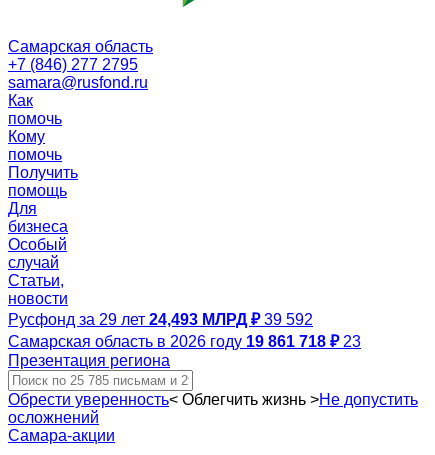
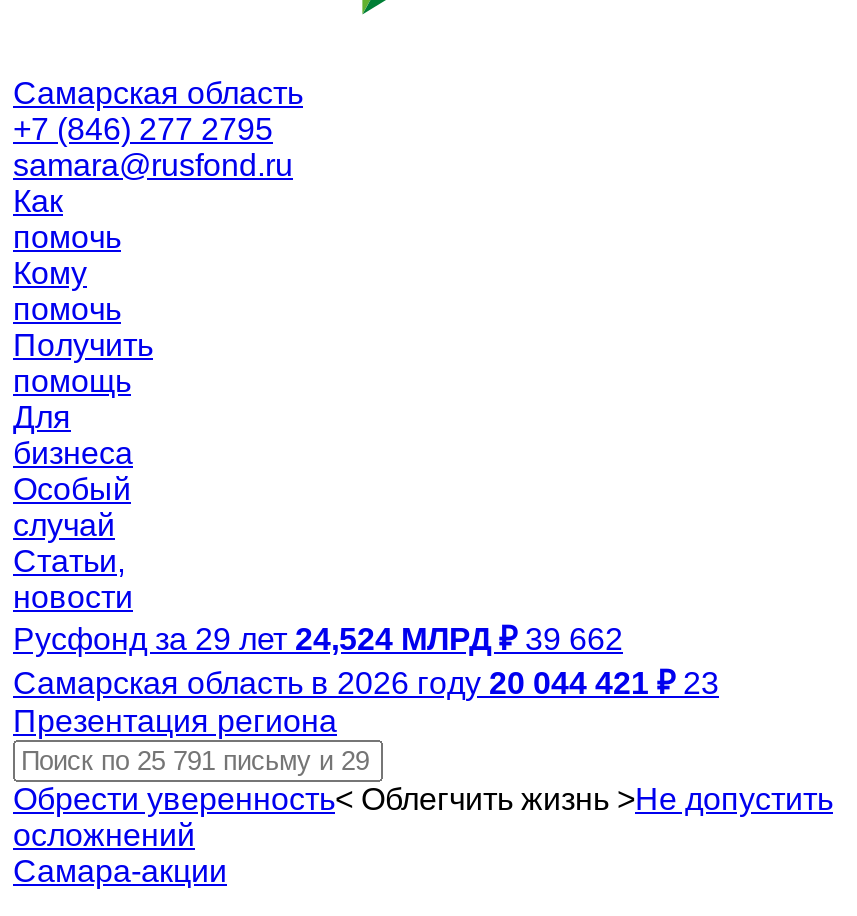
[8,311,313,328] Русфонд за 29 лет 24,493 МЛРД ₽ 39 592 -> [13,622,623,656] Русфонд за 29 лет 24,524 МЛРД ₽ 39 662
[8,333,361,350] Самарская область в 2026 году 19 861 718 ₽ 23 -> [13,666,719,700] Самарская область в 2026 году 20 044 421 ₽ 23

